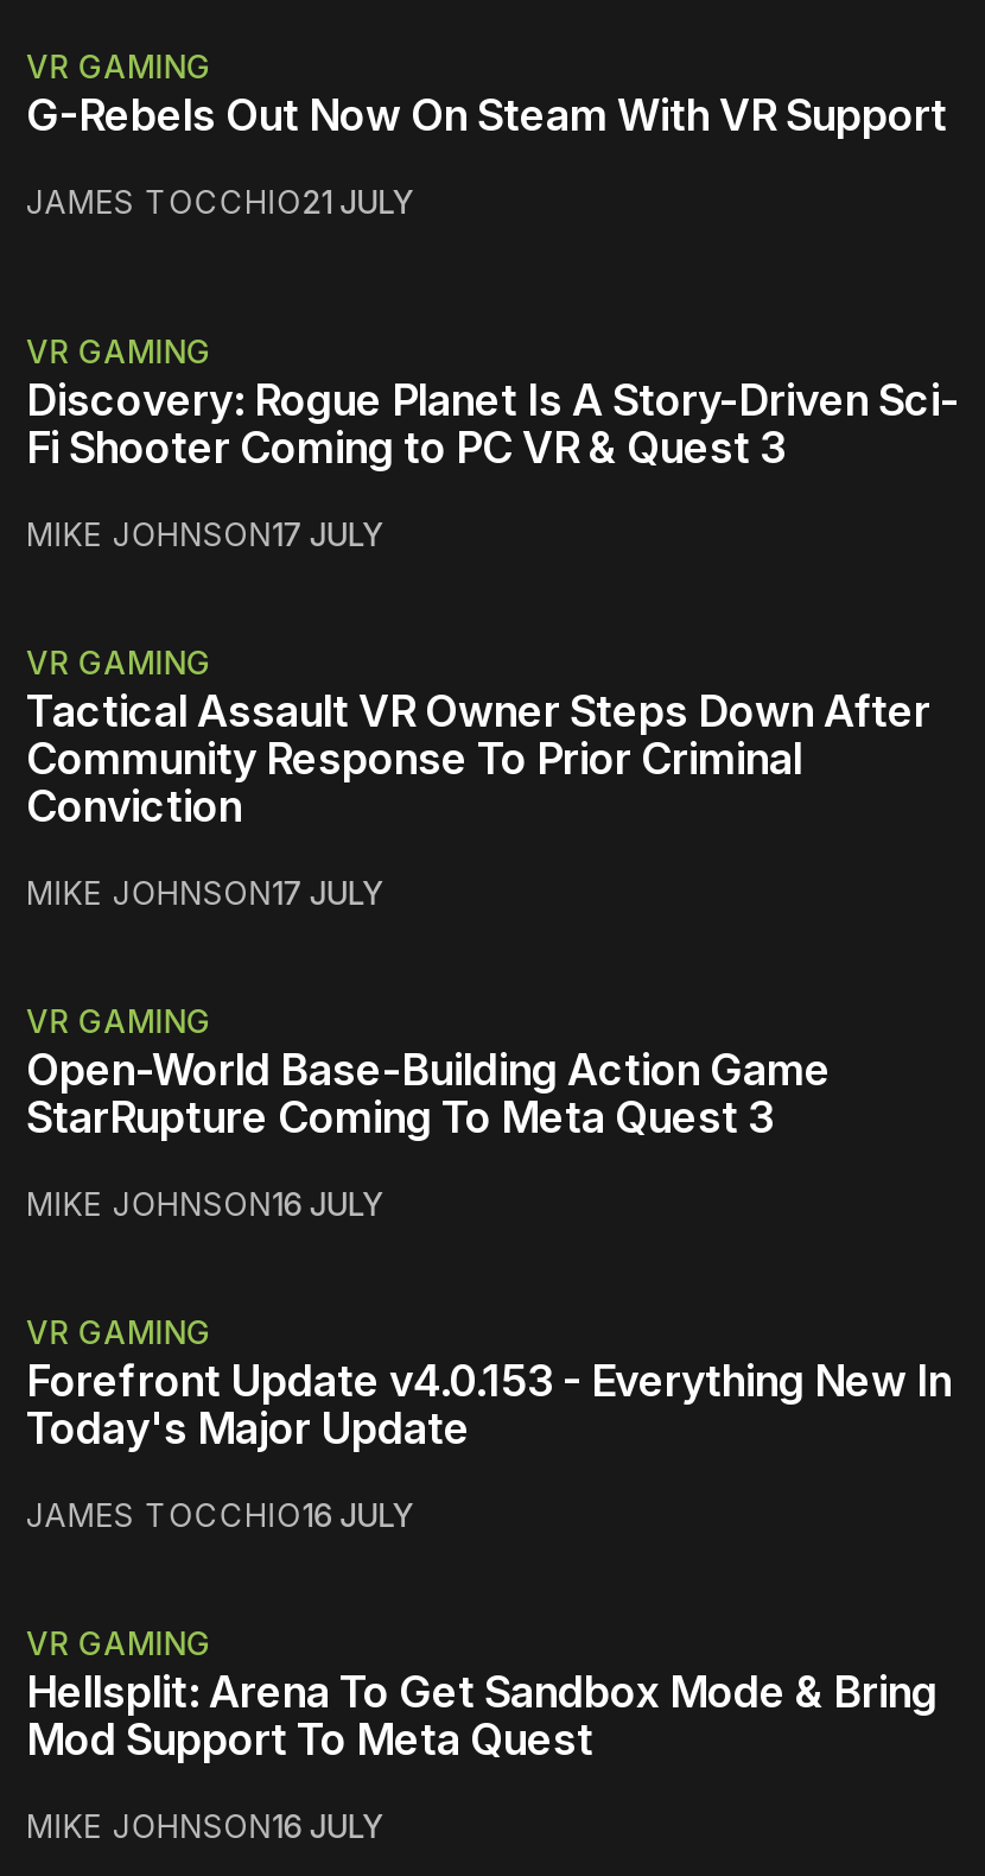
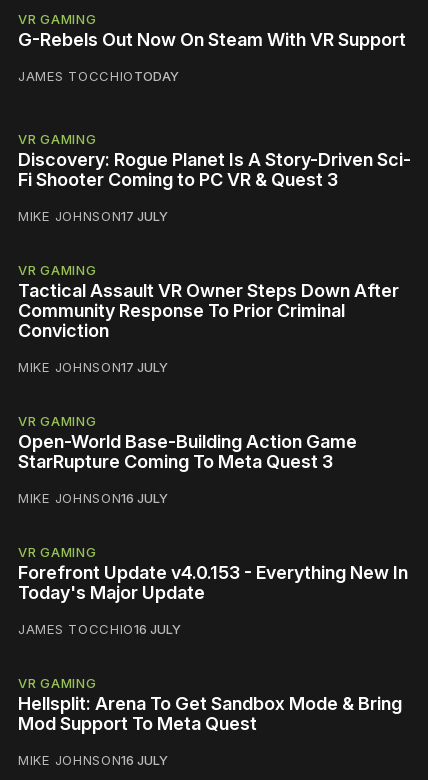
[26,182,413,220] JAMES TOCCHIO21 JULY -> [18,67,179,83] JAMES TOCCHIOTODAY

